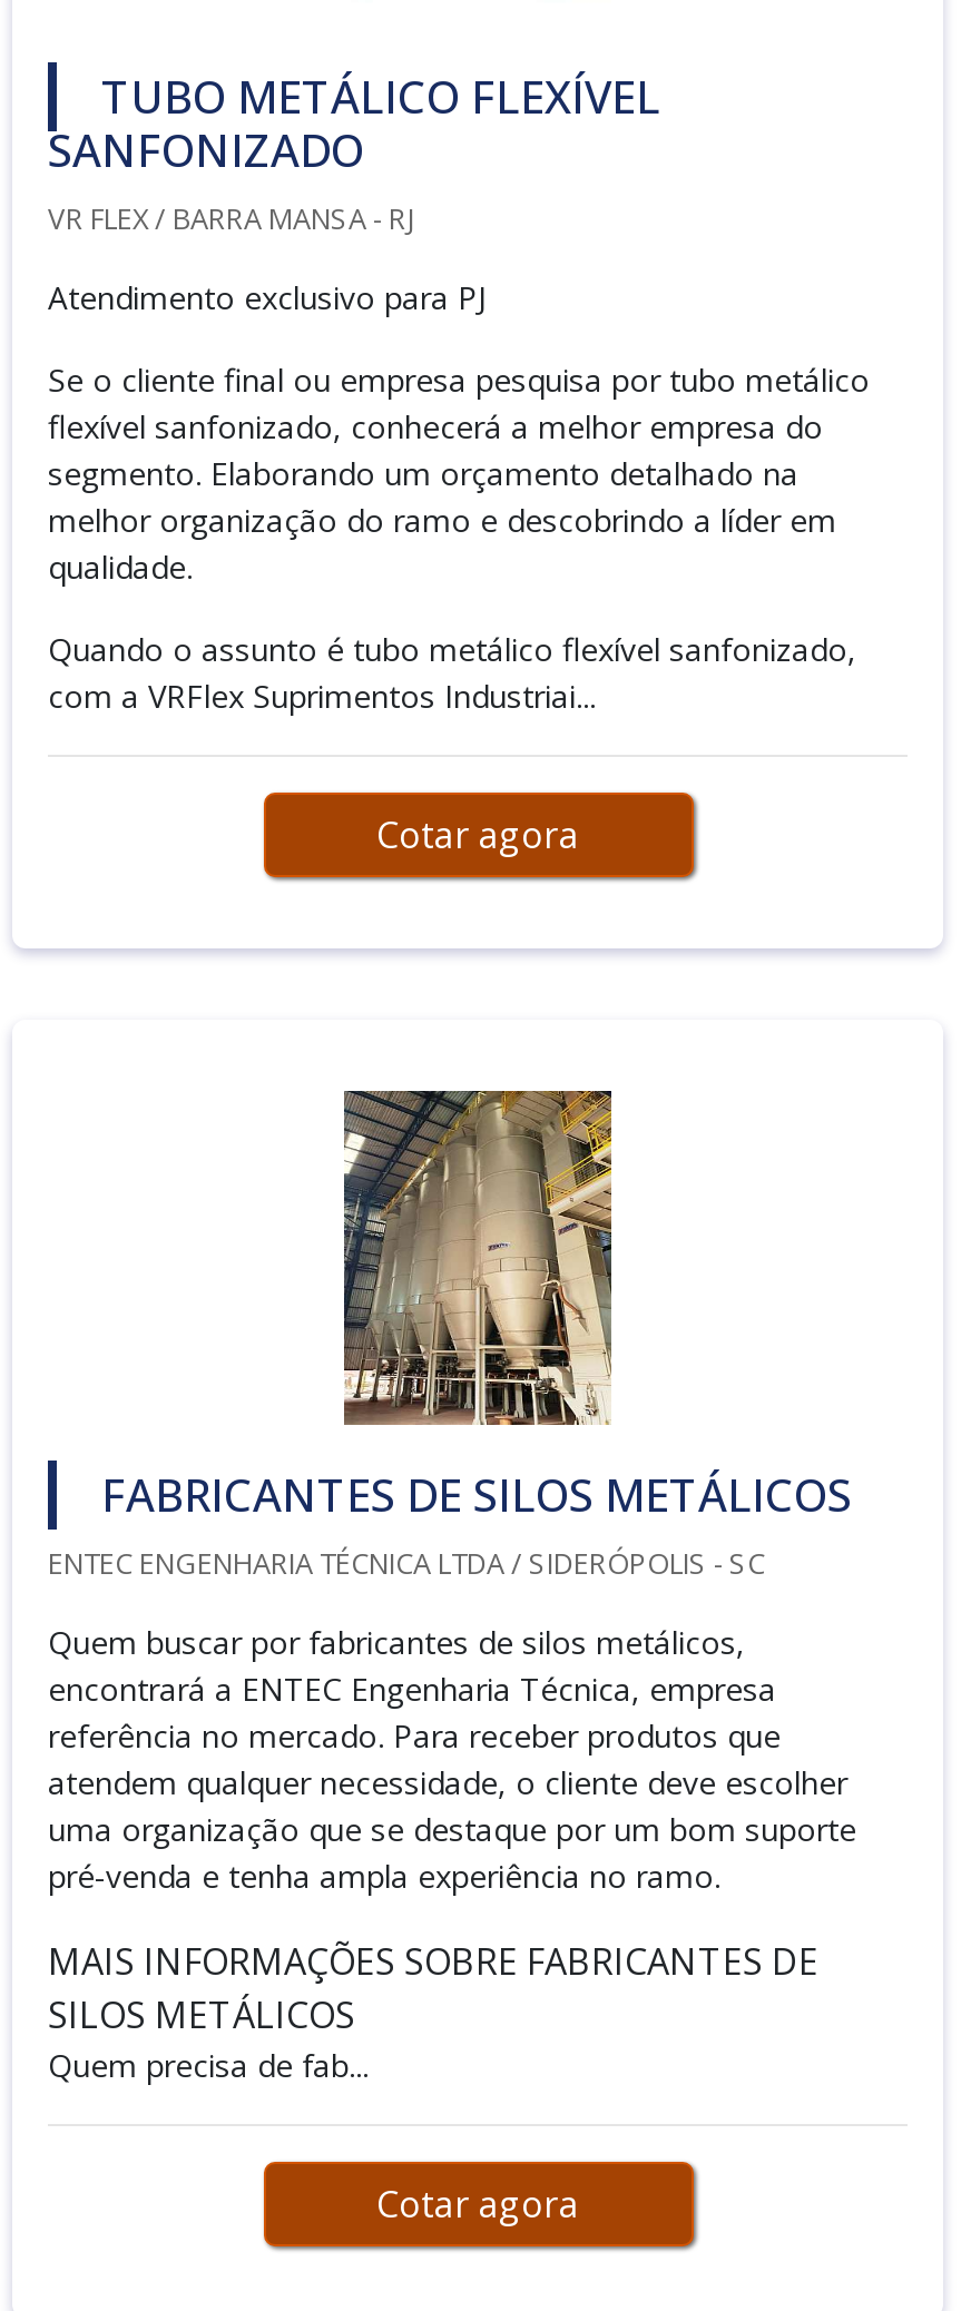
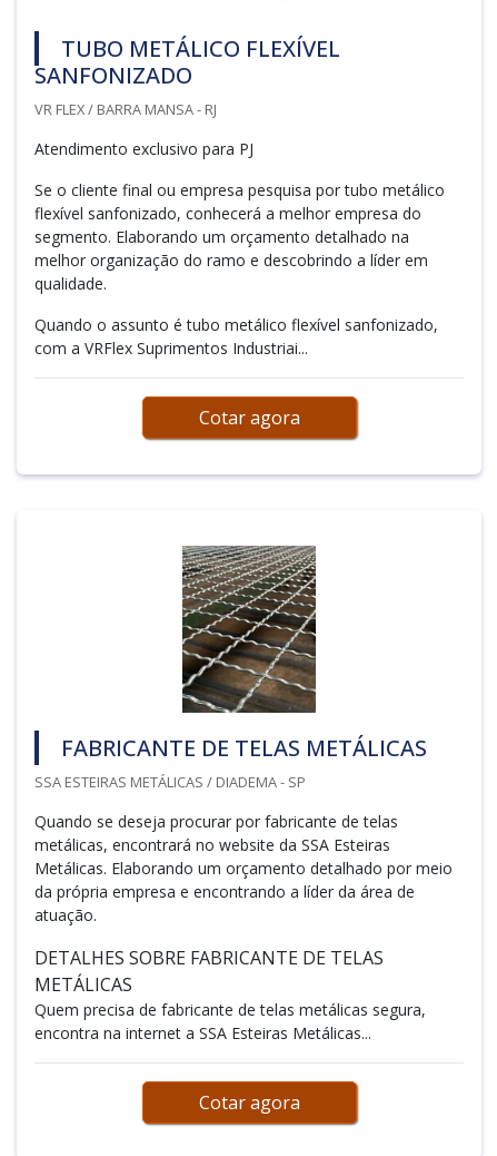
[48,1091,852,1583] [image] | FABRICANTES DE SILOS METÁLICOS | ENTEC ENGENHARIA TÉCNICA LTDA / SIDERÓPOLIS - SC -> [34,546,427,792] [image] | FABRICANTE DE TELAS METÁLICAS | SSA ESTEIRAS METÁLICAS / DIADEMA - SP
[48,1621,856,1897] Quem buscar por fabricantes de silos metálicos, | encontrará a ENTEC Engenharia Técnica, empresa | referência no mercado. Para receber produtos que | atendem qualquer necessidade, o cliente deve escolher | uma organização que se destaque por um bom suporte | pré-venda e tenha ampla experiência no ramo. -> [34,811,453,925] Quando se deseja procurar por fabricante de telas | metálicas, encontrará no website da SSA Esteiras | Metálicas. Elaborando um orçamento detalhado por meio | da própria empresa e encontrando a líder da área de | atuação.
[48,1937,818,2086] MAIS INFORMAÇÕES SOBRE FABRICANTES DE | SILOS METÁLICOS | Quem precisa de fab... -> [34,945,426,1043] DETALHES SOBRE FABRICANTE DE TELAS | METÁLICAS | Quem precisa de fabricante de telas metálicas segura, | encontra na internet a SSA Esteiras Metálicas...

